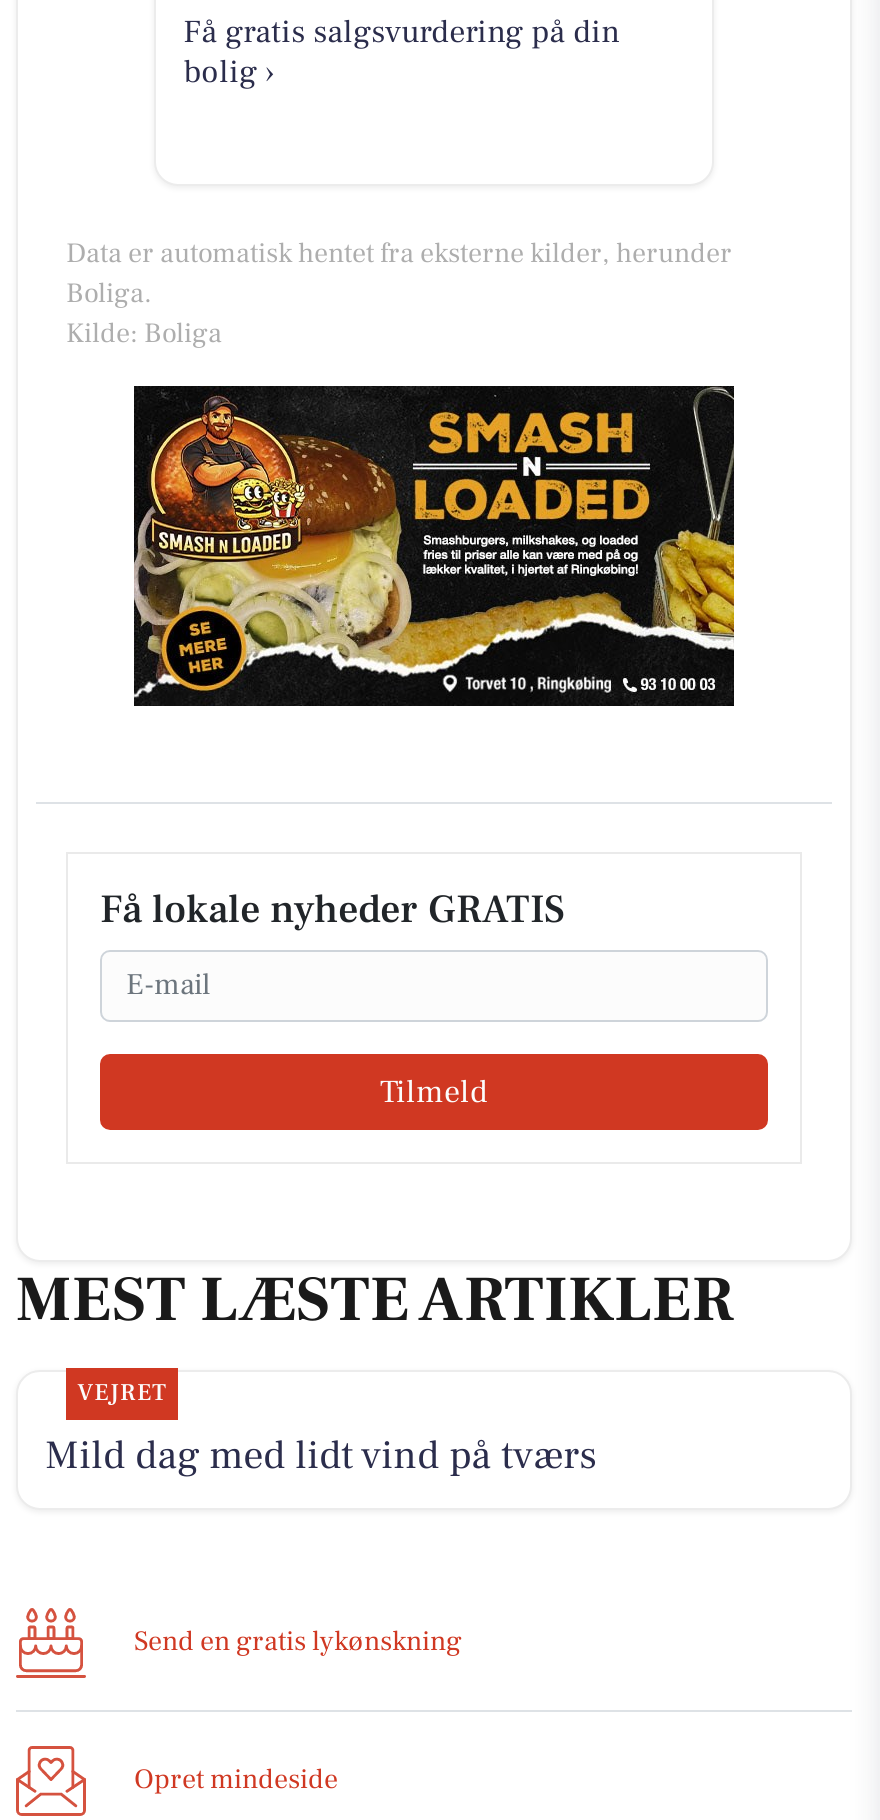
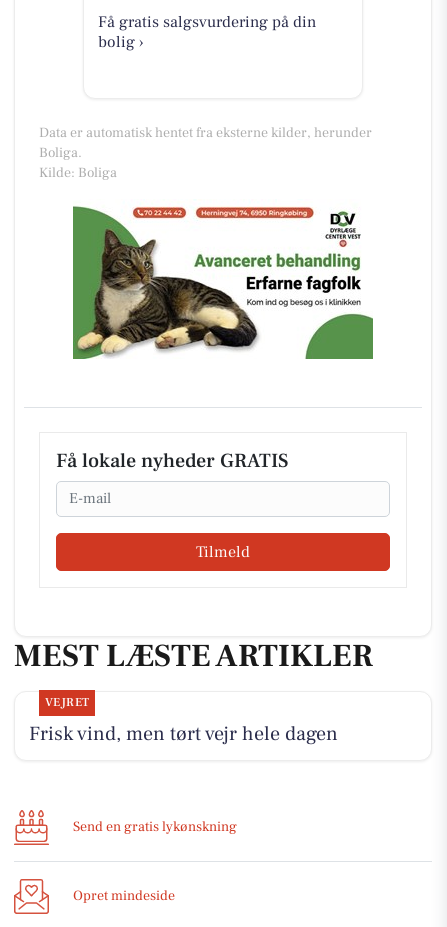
[132,384,736,708] [image] -> [72,199,374,360] [image]
[45,1429,597,1481] Mild dag med lidt vind på tværs -> [29,721,338,747] Frisk vind, men tørt vejr hele dagen

